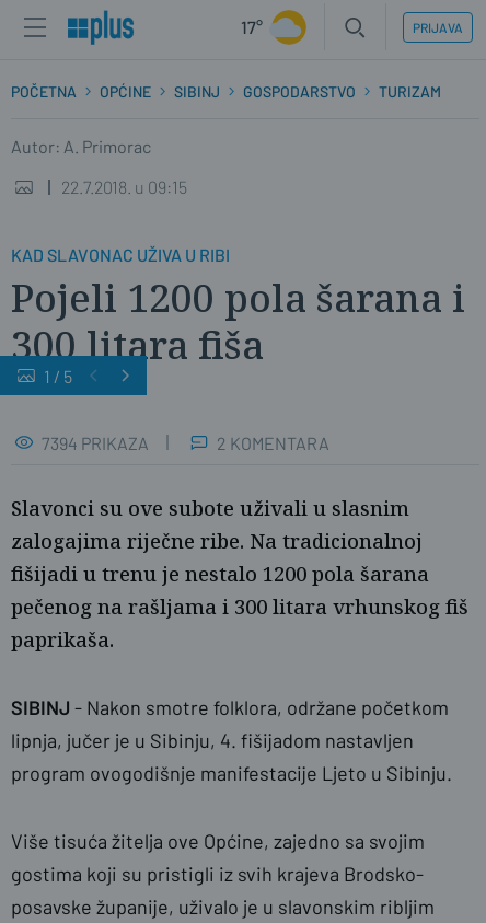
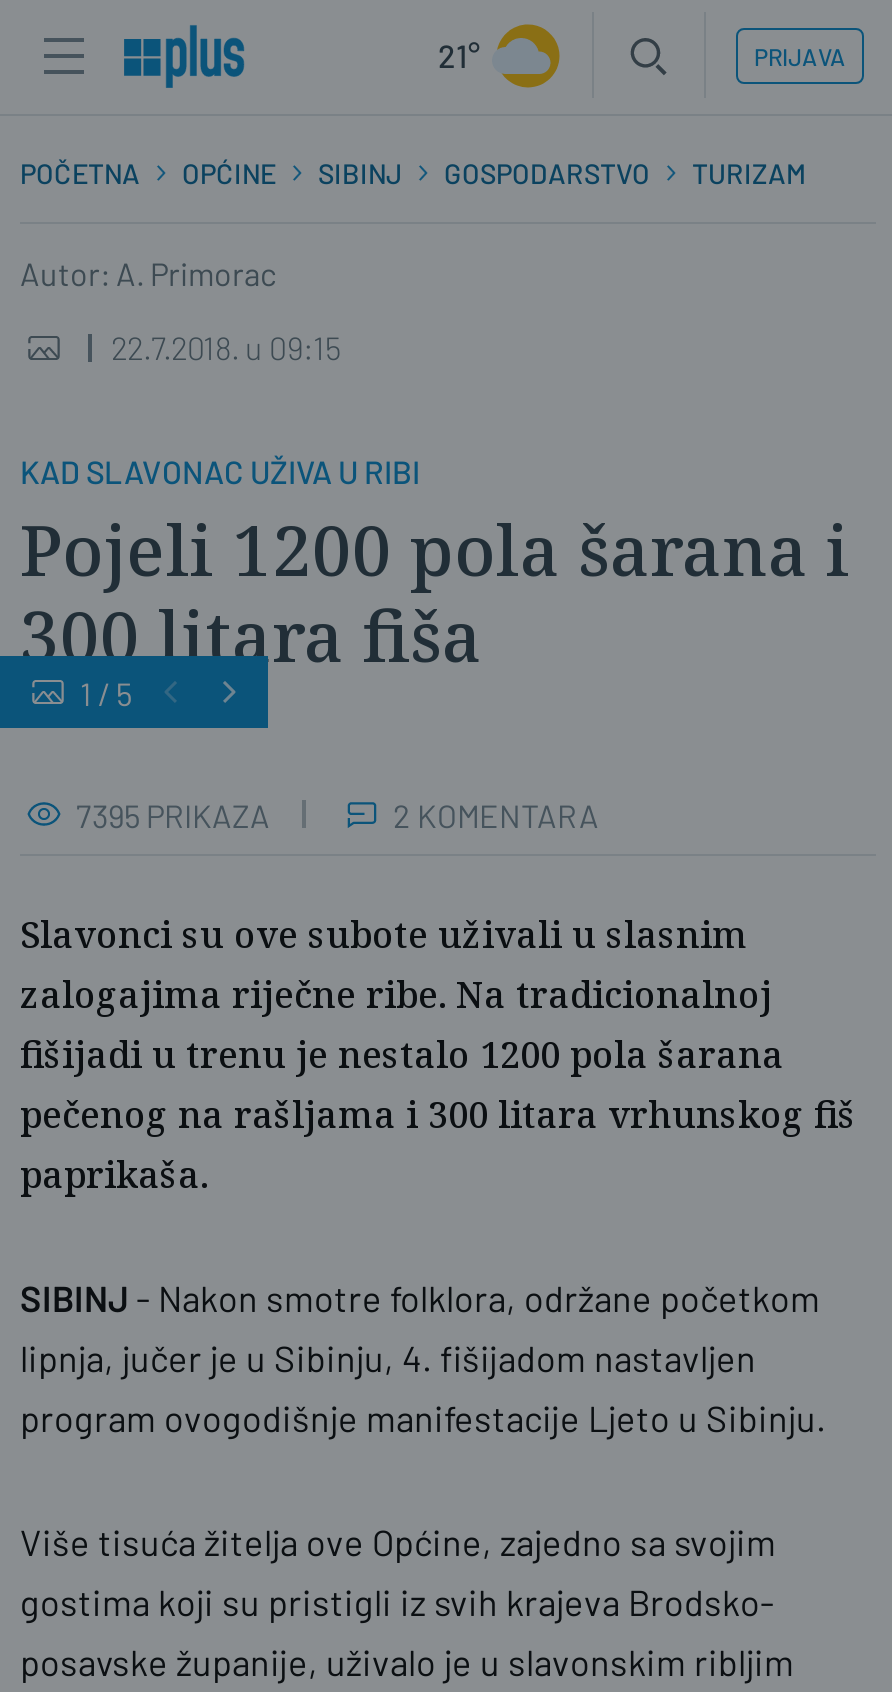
[241,16,263,37] 17° -> [438,36,480,74] 21°
[42,432,149,453] 7394 PRIKAZA -> [76,795,270,833] 7395 PRIKAZA

